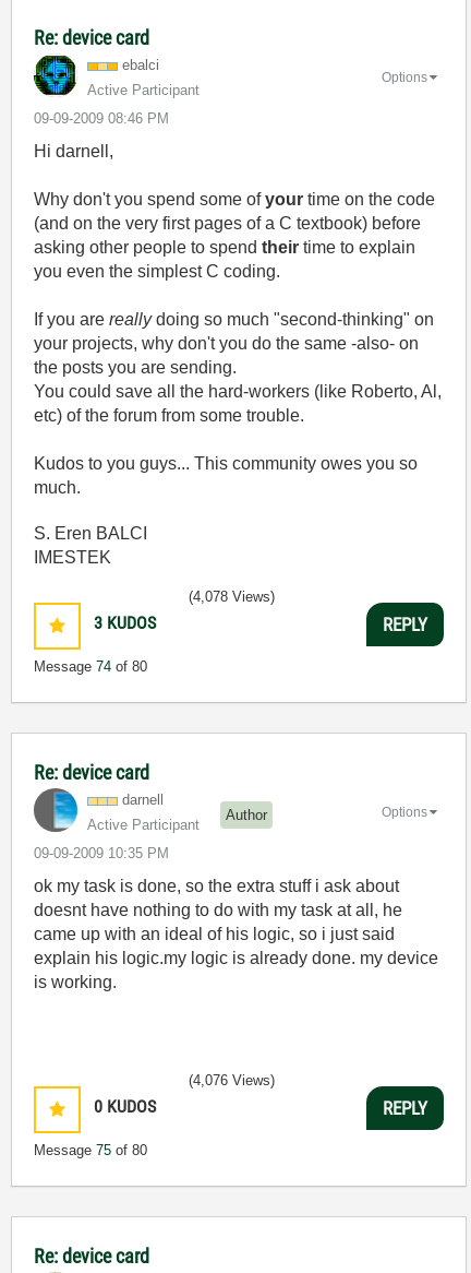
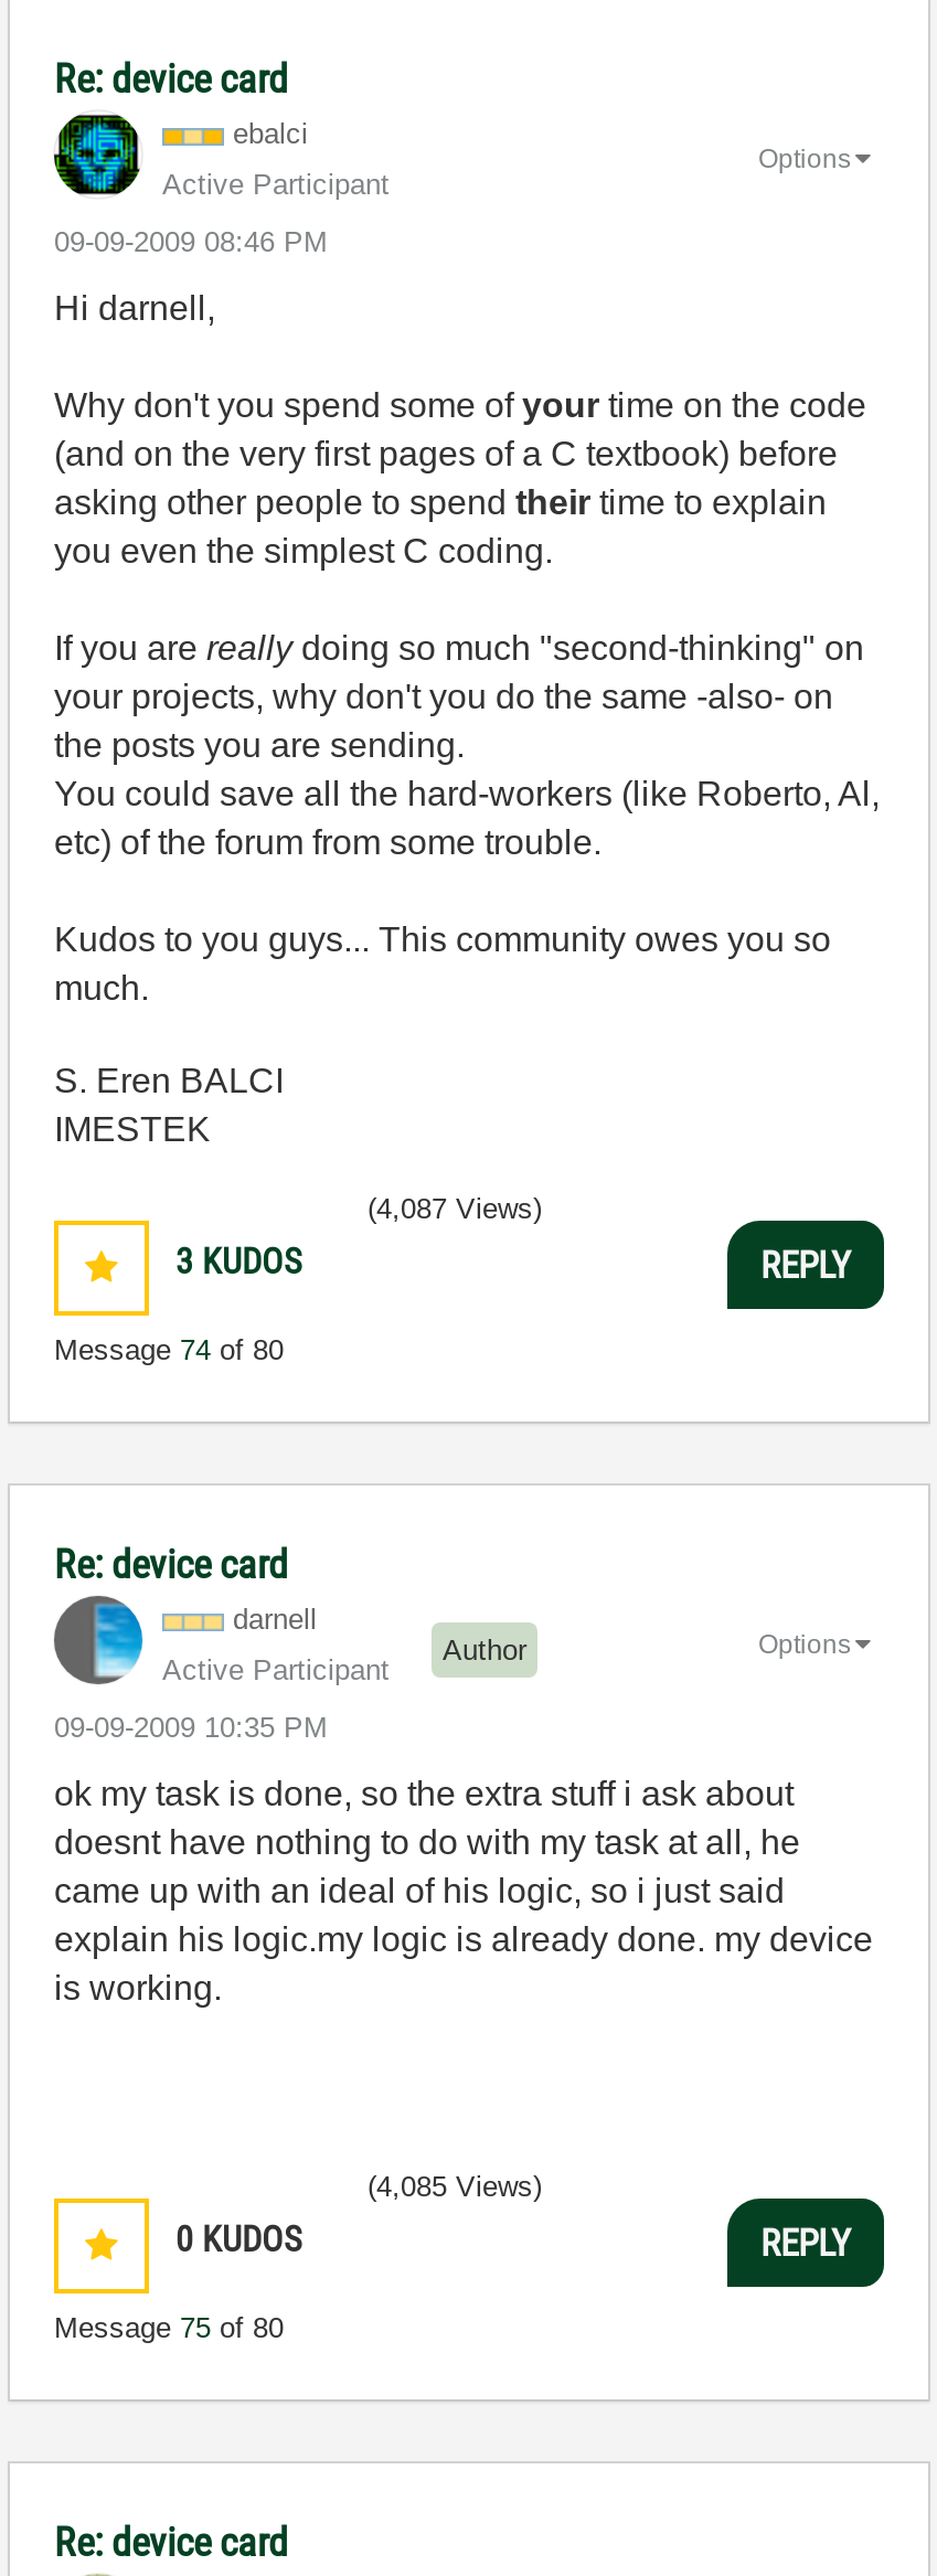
[189,588,275,605] (4,078 Views) -> [368,1192,542,1225] (4,087 Views)
[189,1072,275,1088] (4,076 Views) -> [368,2170,542,2203] (4,085 Views)

